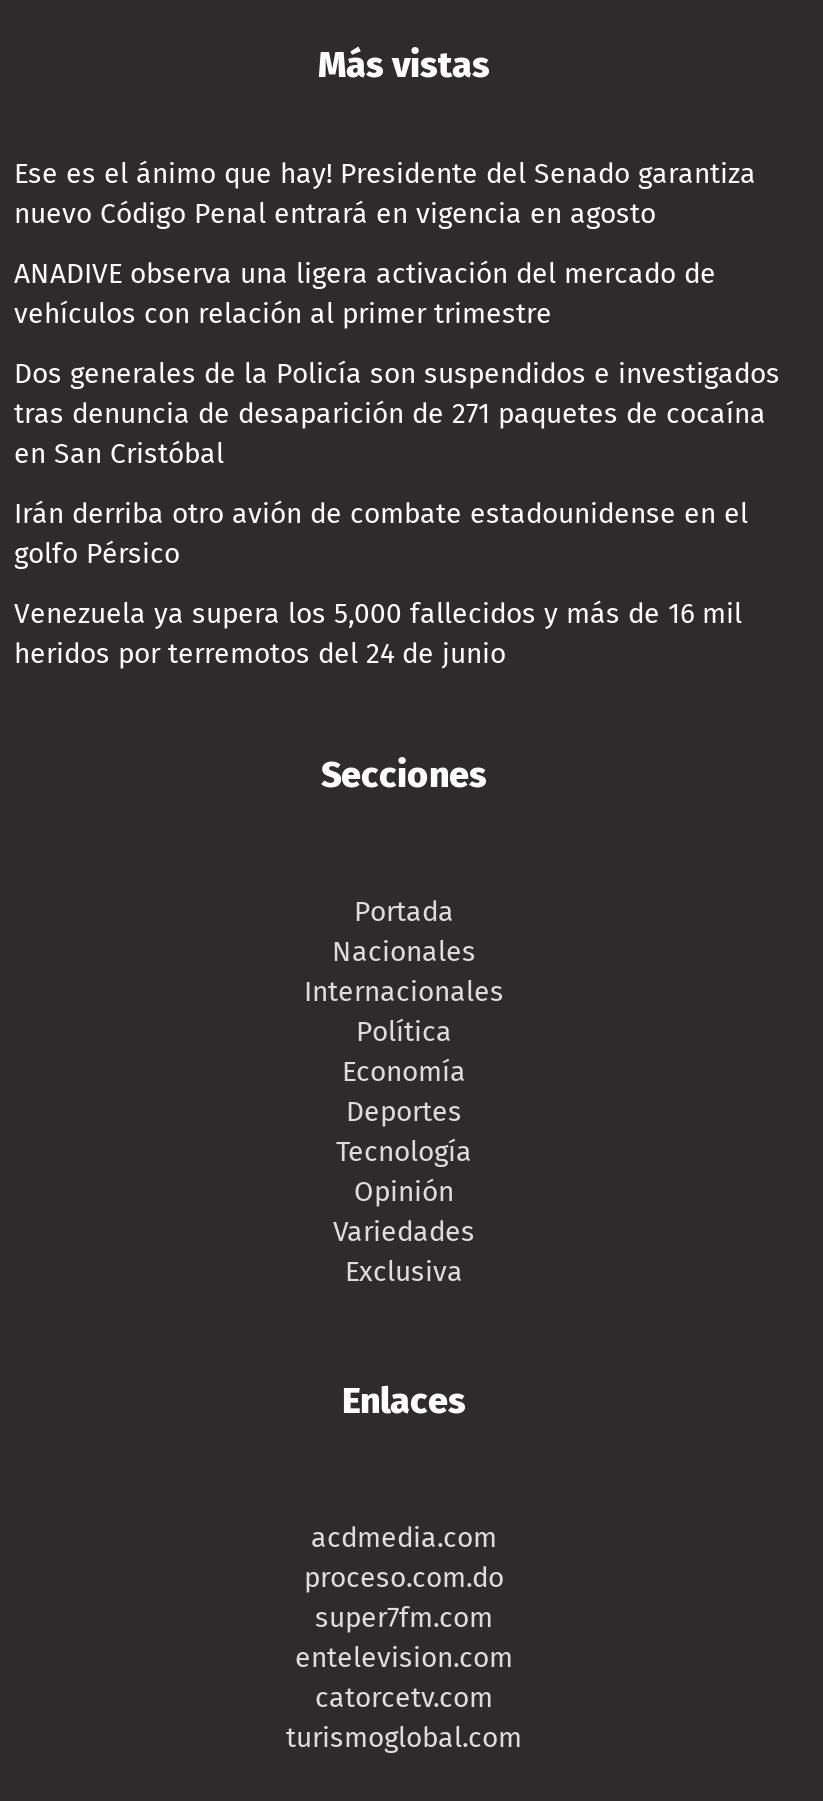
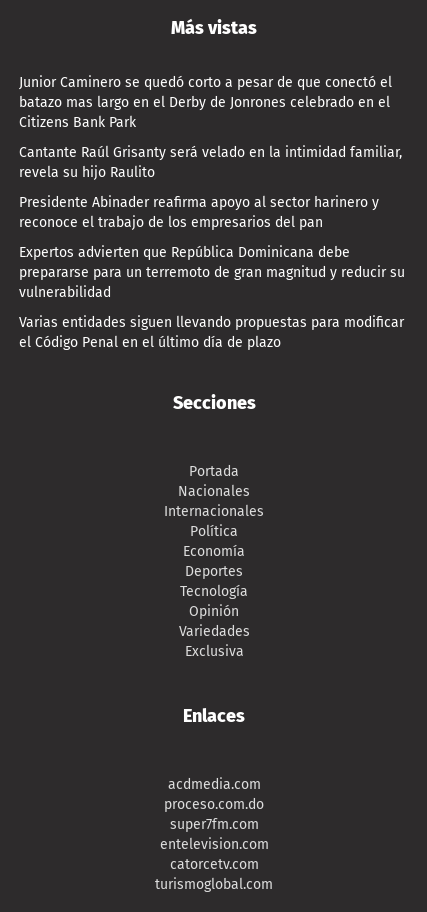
[14,158,756,232] Ese es el ánimo que hay! Presidente del Senado garantiza | nuevo Código Penal entrará en vigencia en agosto -> [19,74,392,131] Junior Caminero se quedó corto a pesar de que conectó el | batazo mas largo en el Derby de Jonrones celebrado en el | Citizens Bank Park
[14,258,716,332] ANADIVE observa una ligera activación del mercado de | vehículos con relación al primer trimestre -> [19,144,402,181] Cantante Raúl Grisanty será velado en la intimidad familiar, | revela su hijo Raulito
[14,358,780,472] Dos generales de la Policía son suspendidos e investigados | tras denuncia de desaparición de 271 paquetes de cocaína | en San Cristóbal -> [19,194,379,231] Presidente Abinader reafirma apoyo al sector harinero y | reconoce el trabajo de los empresarios del pan
[14,498,748,572] Irán derriba otro avión de combate estadounidense en el | golfo Pérsico -> [19,244,405,301] Expertos advierten que República Dominicana debe | prepararse para un terremoto de gran magnitud y reducir su | vulnerabilidad
[14,598,742,672] Venezuela ya supera los 5,000 fallecidos y más de 16 mil | heridos por terremotos del 24 de junio -> [19,314,404,351] Varias entidades siguen llevando propuestas para modificar | el Código Penal en el último día de plazo

